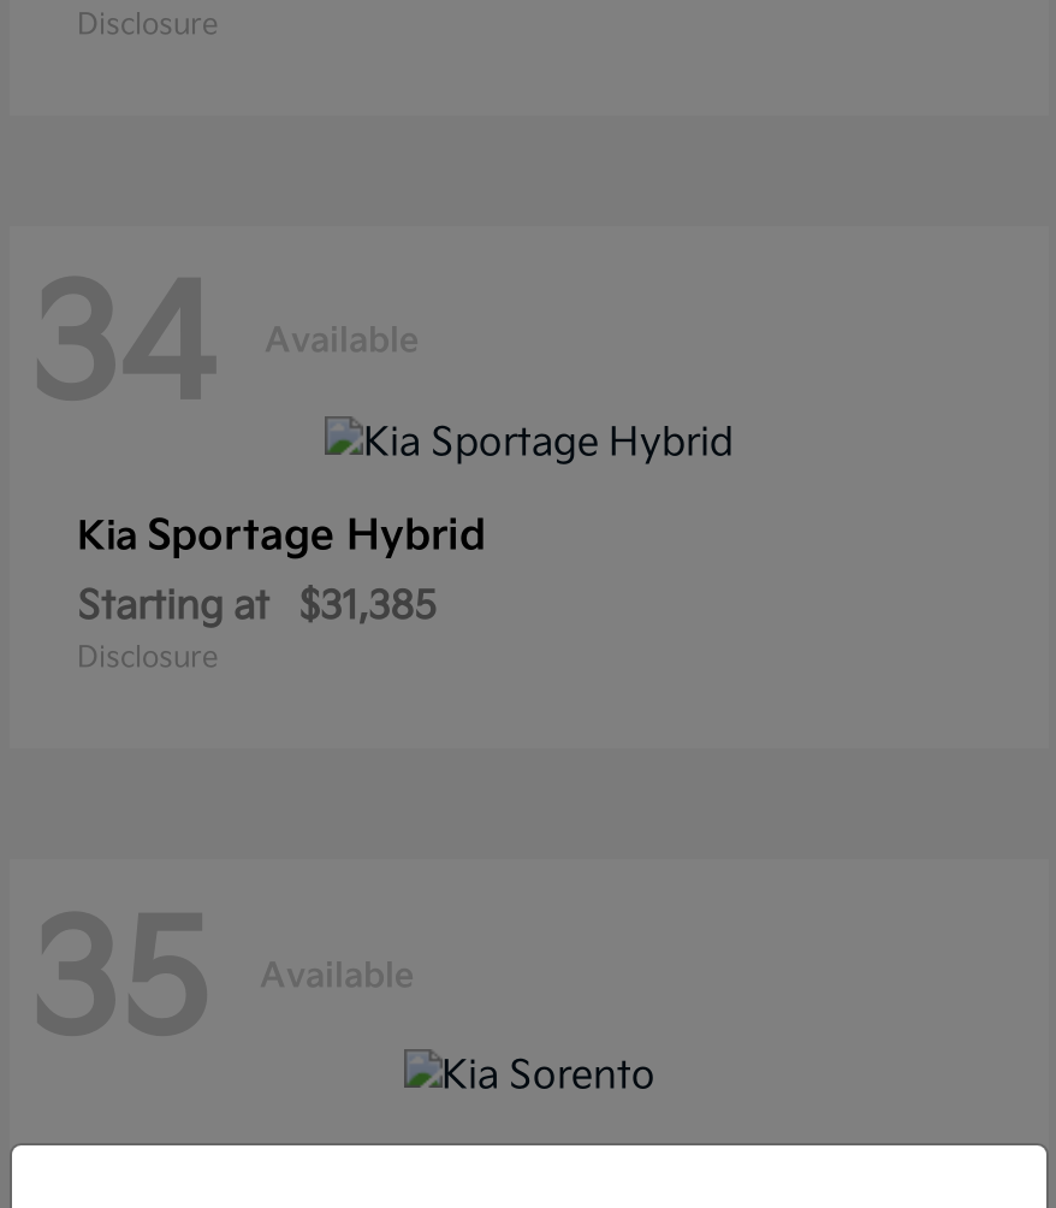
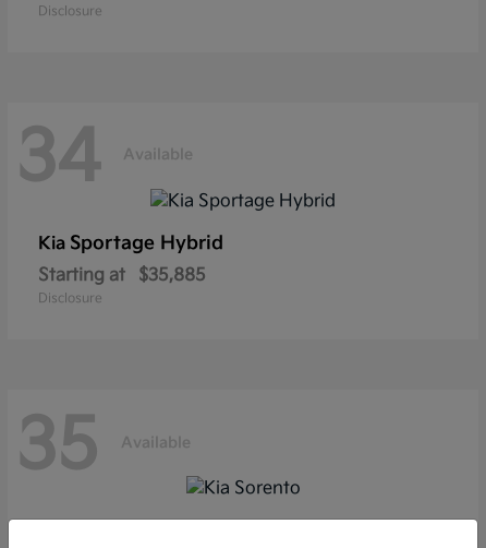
[77,585,438,630] Starting at $31,385 -> [38,265,206,286] Starting at $35,885

